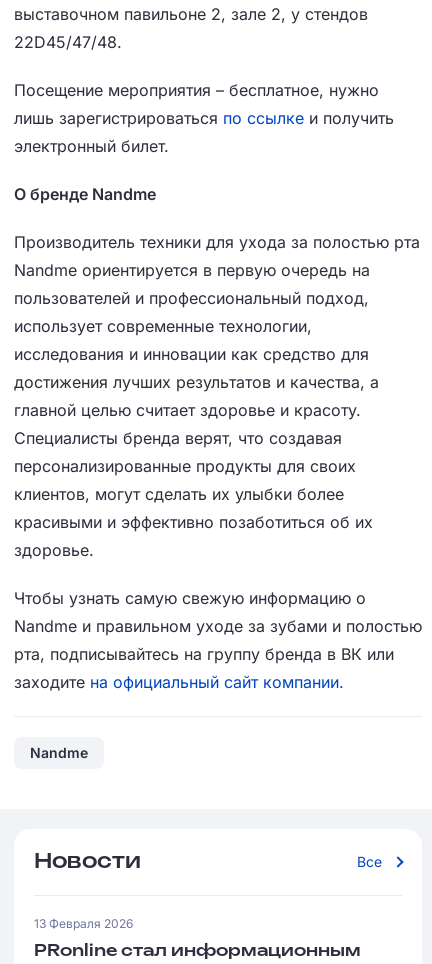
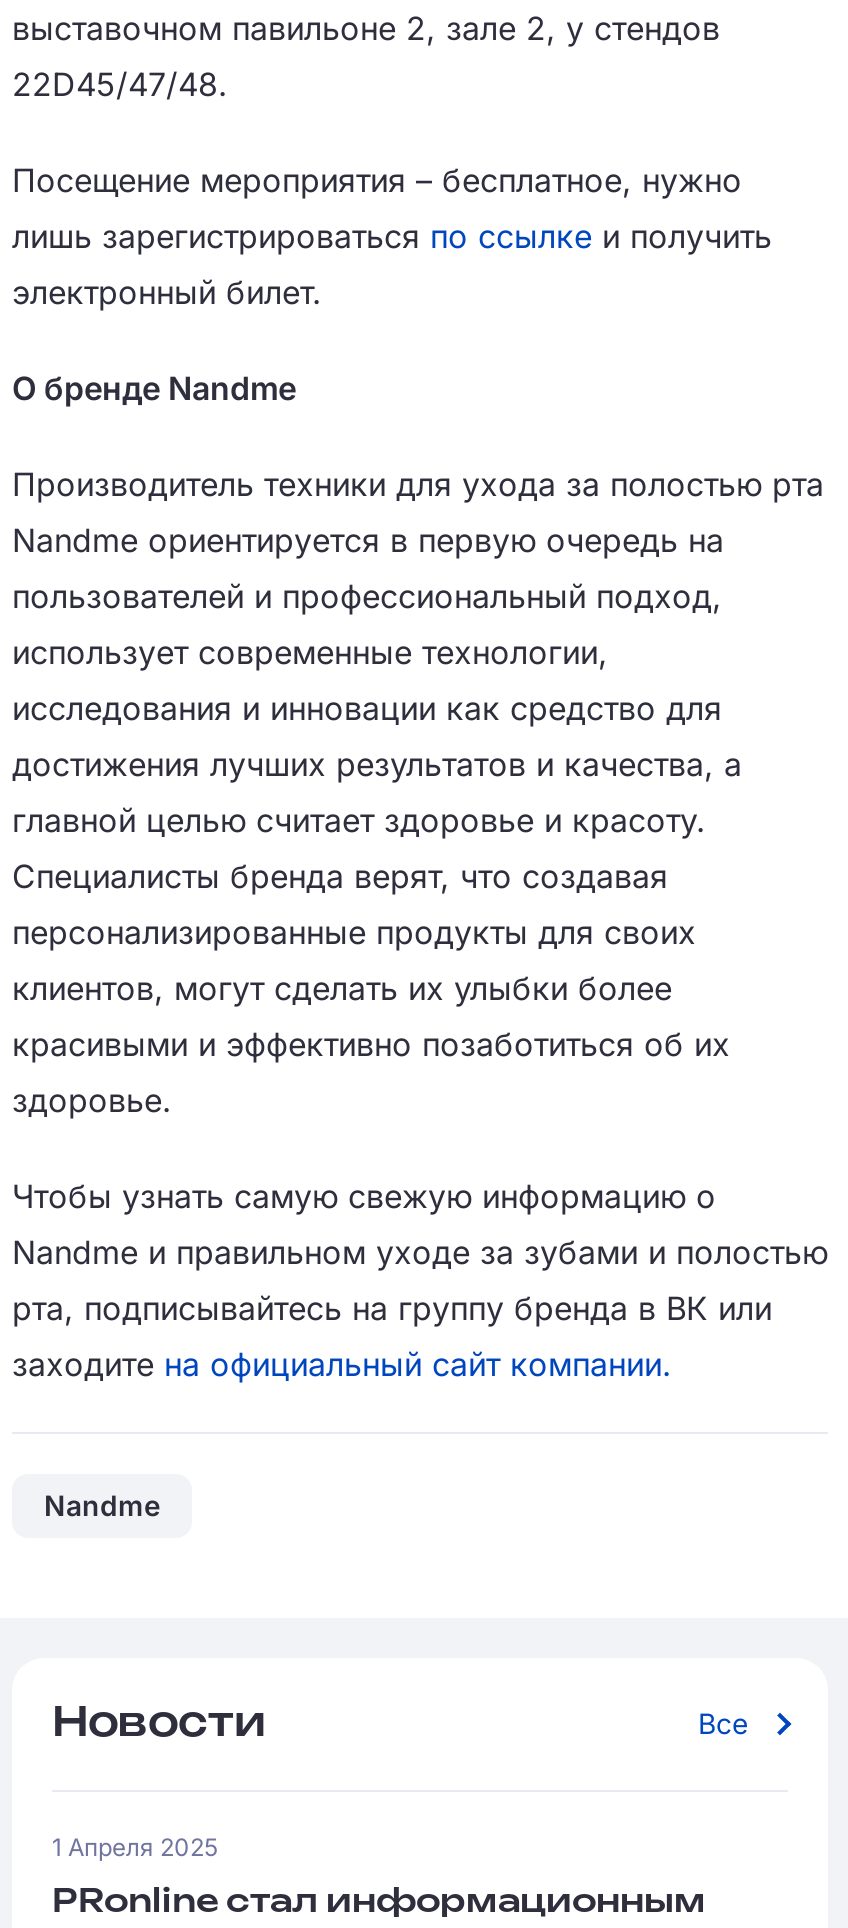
[34,916,133,931] 13 Февраля 2026 -> [52,1832,218,1862] 1 Апреля 2025

